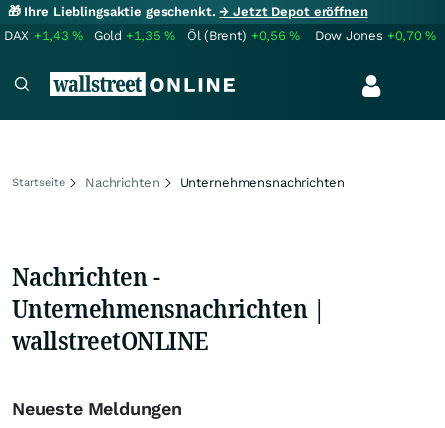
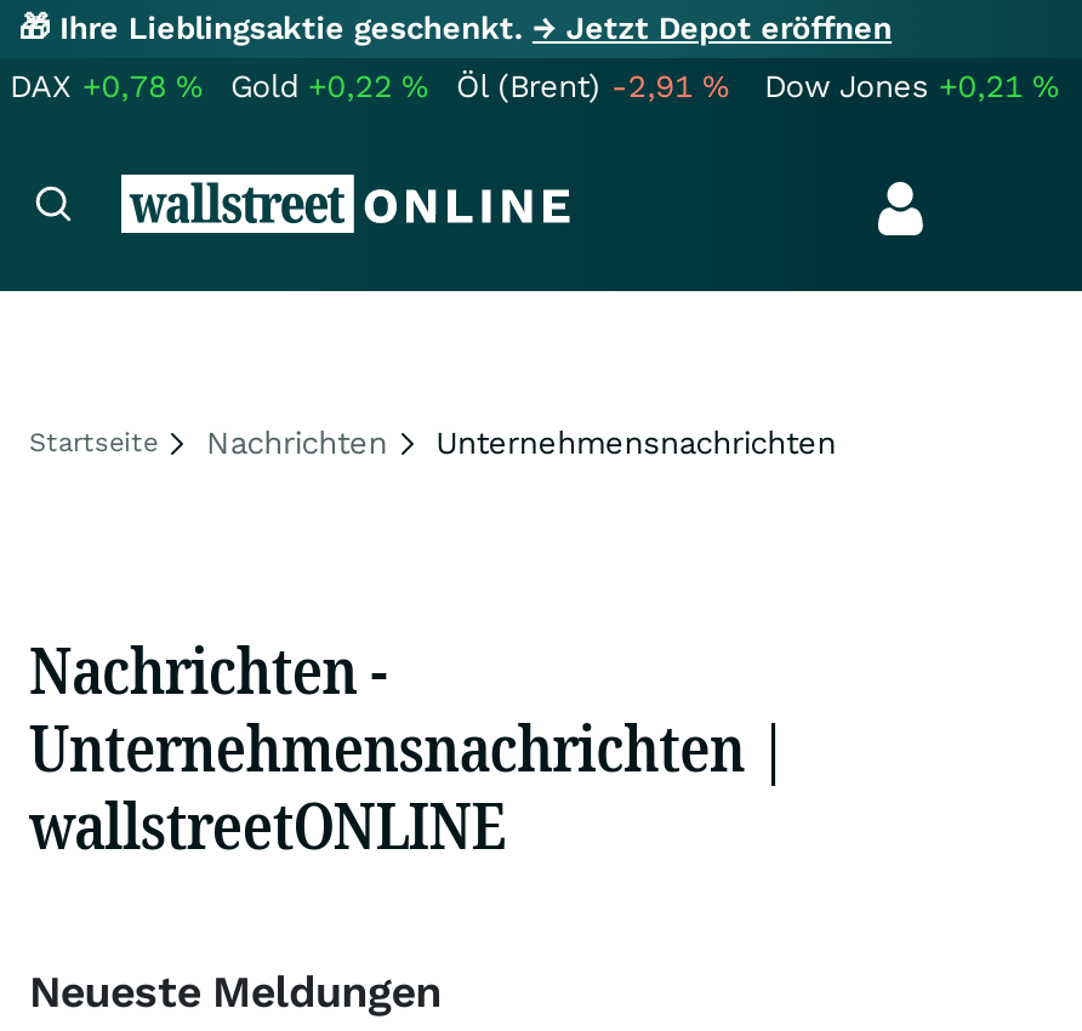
[4,28,83,43] DAX +1,43% -> [10,68,202,104] DAX +0,78%
[94,28,175,43] Gold +1,35% -> [230,68,427,104] Gold +0,22%
[187,28,300,43] Öl (Brent) +0,56% -> [456,68,728,104] Öl (Brent) -2,91%
[315,28,436,43] Dow Jones +0,70% -> [764,68,1058,104] Dow Jones +0,21%

